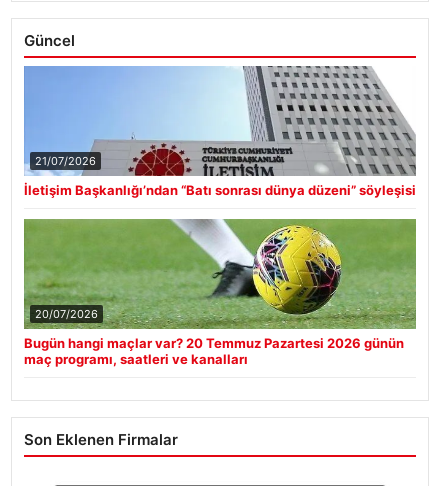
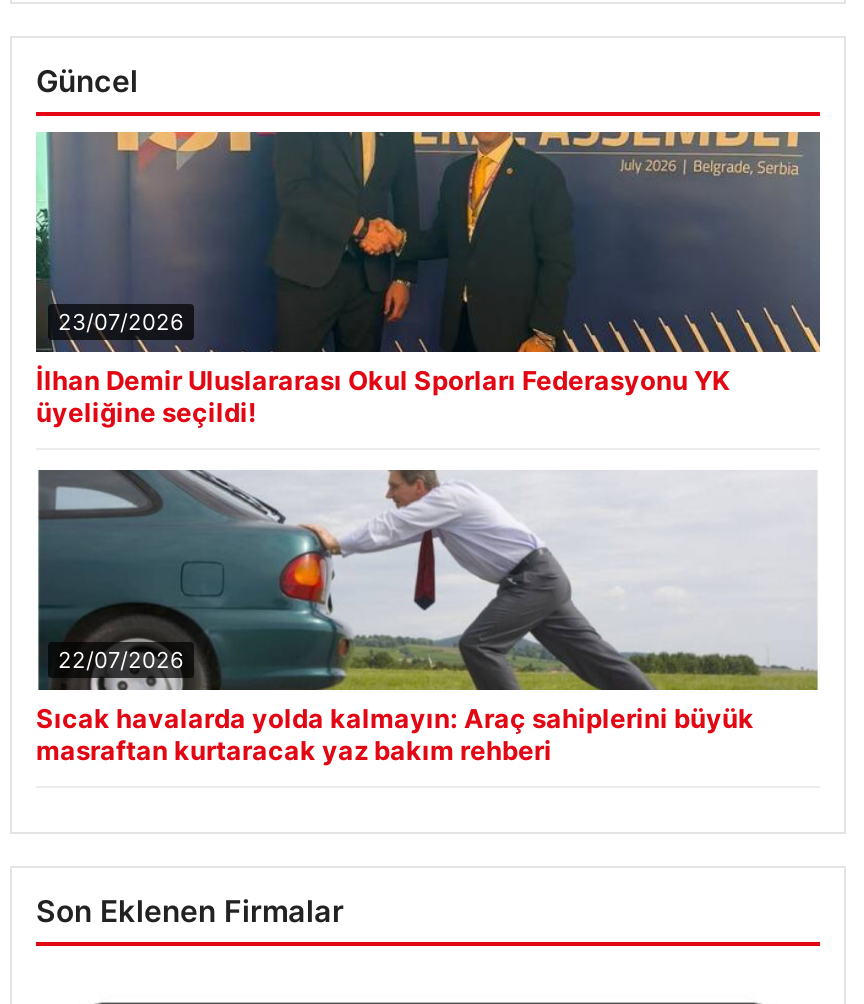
[23,65,416,175] [image] | 21/07/2026 -> [34,130,822,350] [image] | 23/07/2026
[24,182,416,198] İletişim Başkanlığı’ndan “Batı sonrası dünya düzeni” söyleşisi -> [36,365,730,429] İlhan Demir Uluslararası Okul Sporları Federasyonu YK | üyeliğine seçildi!
[24,218,417,328] [image] | 20/07/2026 -> [38,468,820,675] [image] | 22/07/2026
[24,335,404,367] Bugün hangi maçlar var? 20 Temmuz Pazartesi 2026 günün | maç programı, saatleri ve kanalları -> [36,703,754,767] Sıcak havalarda yolda kalmayın: Araç sahiplerini büyük | masraftan kurtaracak yaz bakım rehberi

